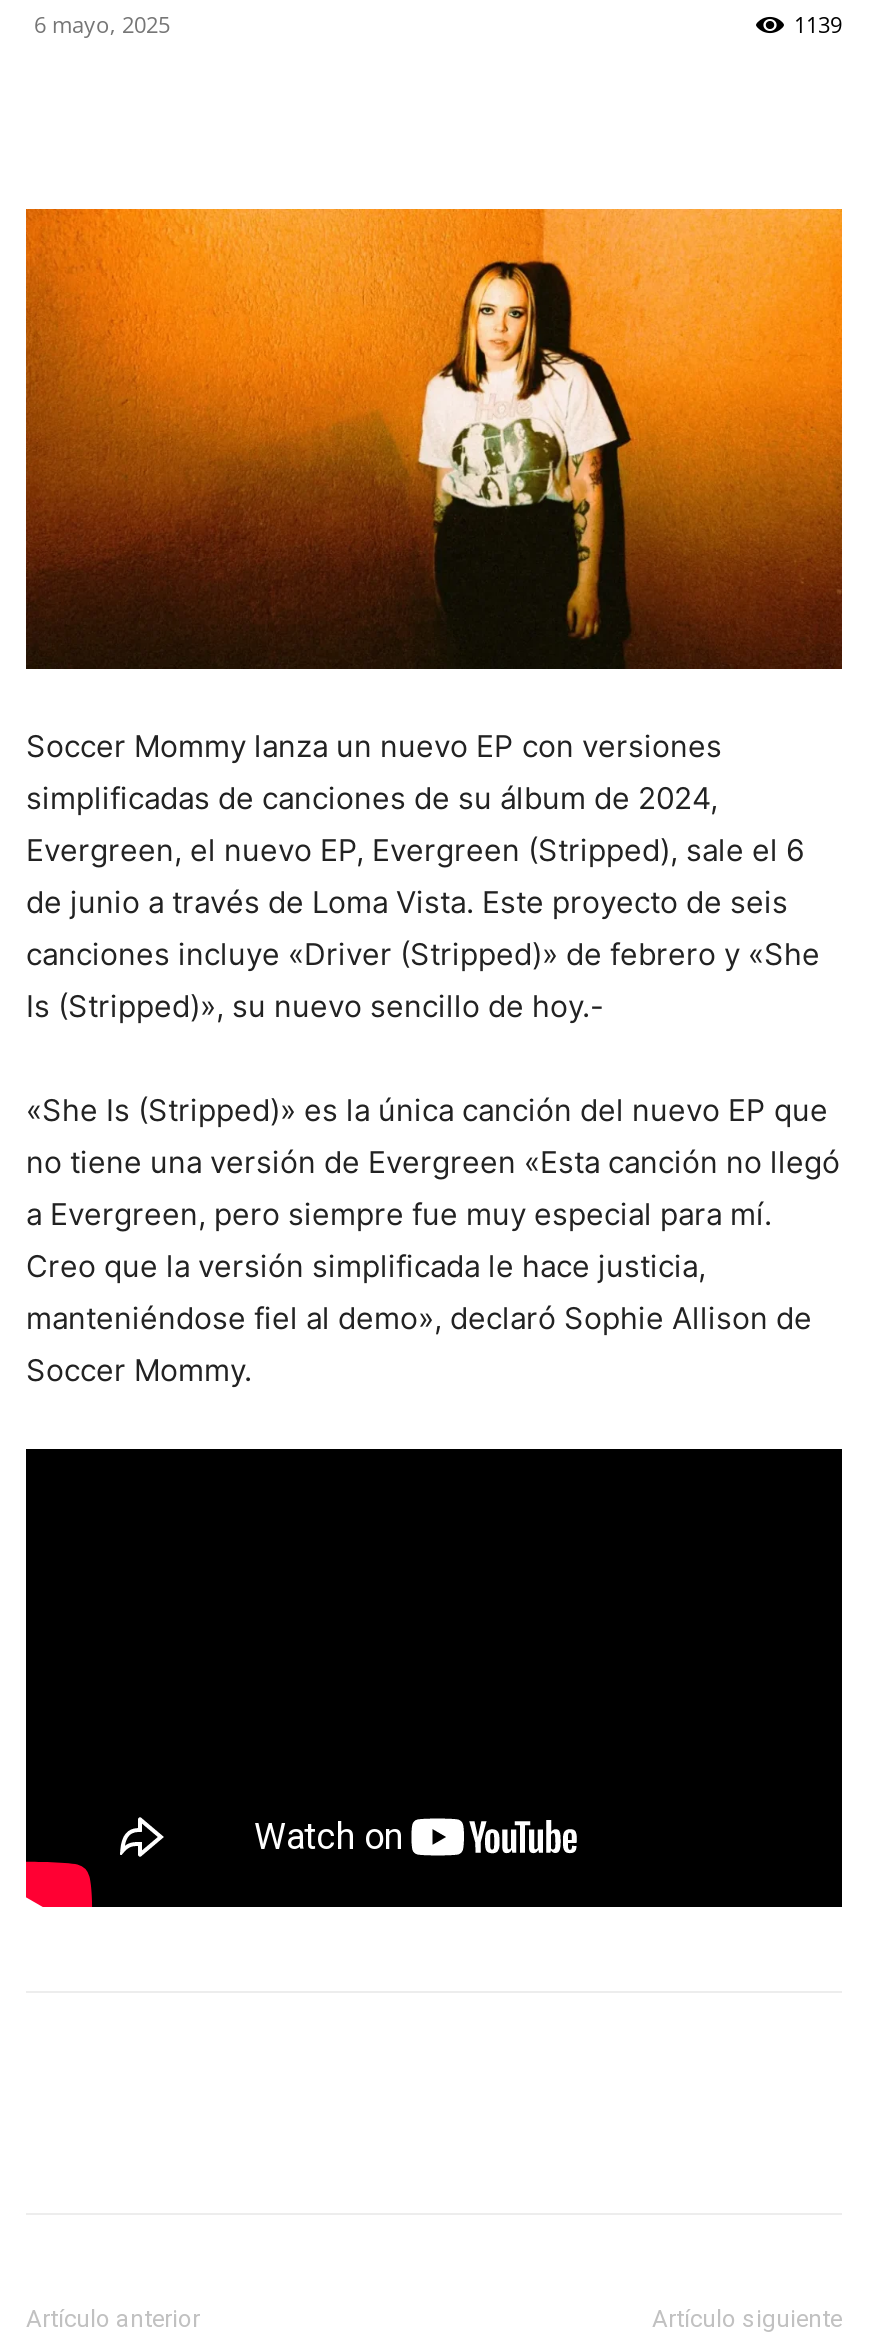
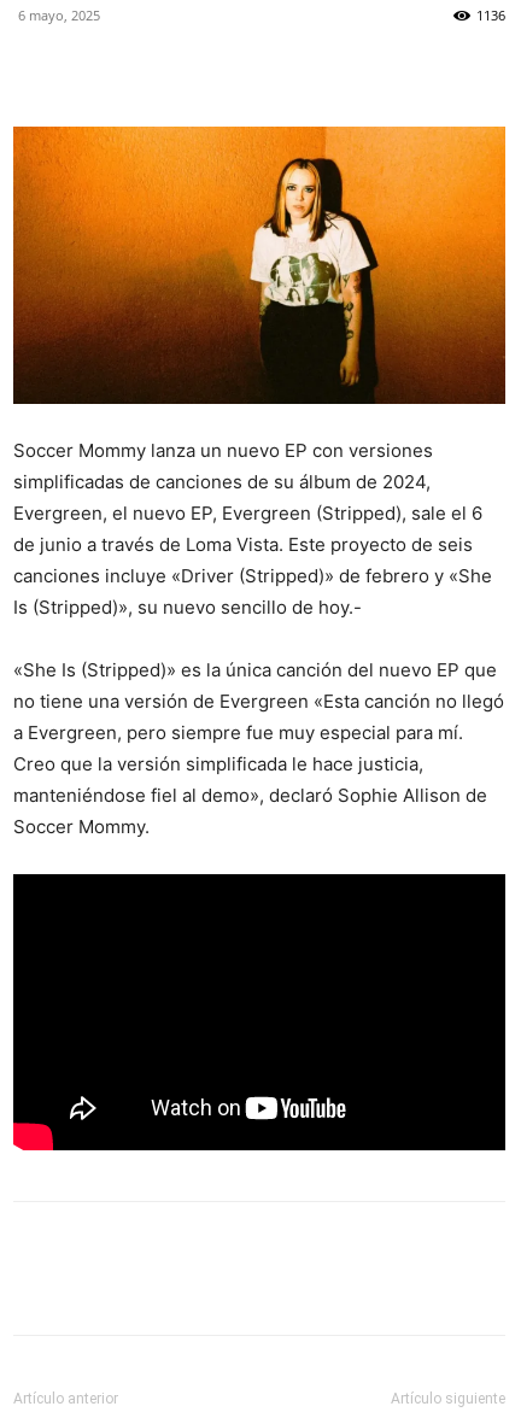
[794,9,842,39] 1139 -> [476,6,505,24] 1136

